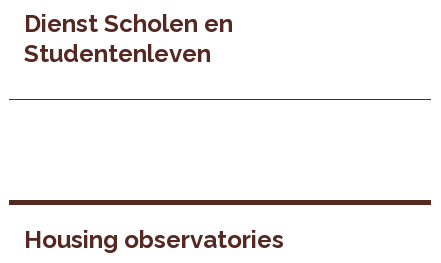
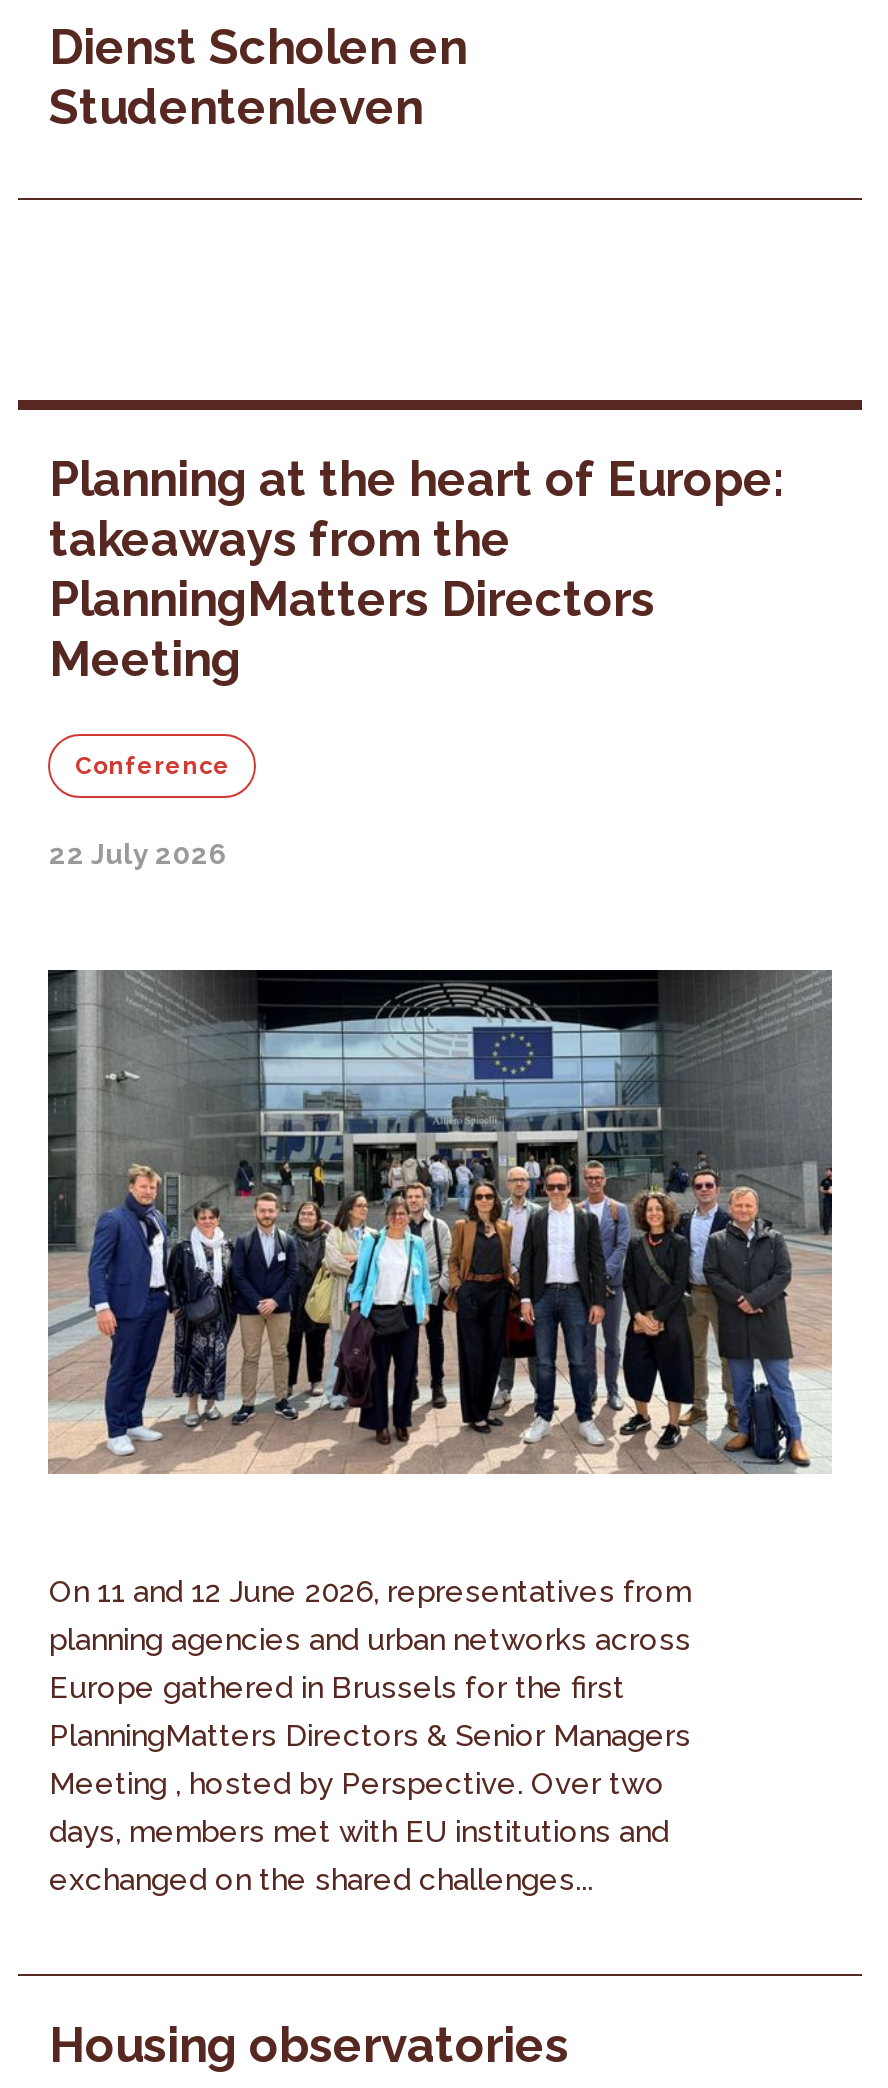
none -> [46,968,834,1476] [image]
none -> [49,449,787,869] Planning at the heart of Europe: | takeaways from the | PlanningMatters Directors | Meeting | Conference | 22 July 2026
none -> [49,1574,691,1898] On 11 and 12 June 2026, representatives from | planning agencies and urban networks across | Europe gathered in Brussels for the first | PlanningMatters Directors & Senior Managers | Meeting , hosted by Perspective. Over two | days, members met with EU institutions and | exchanged on the shared challenges...

